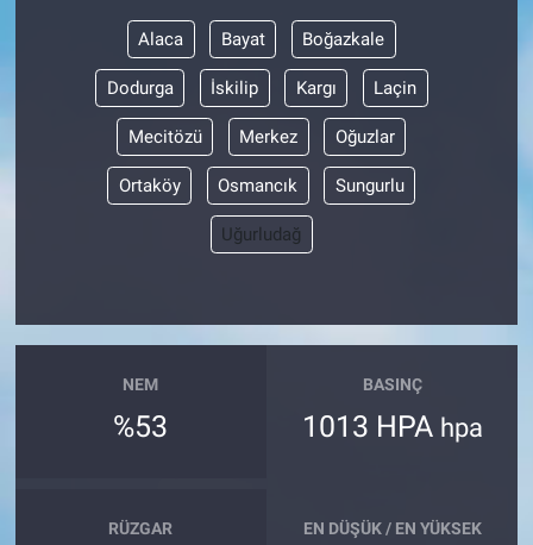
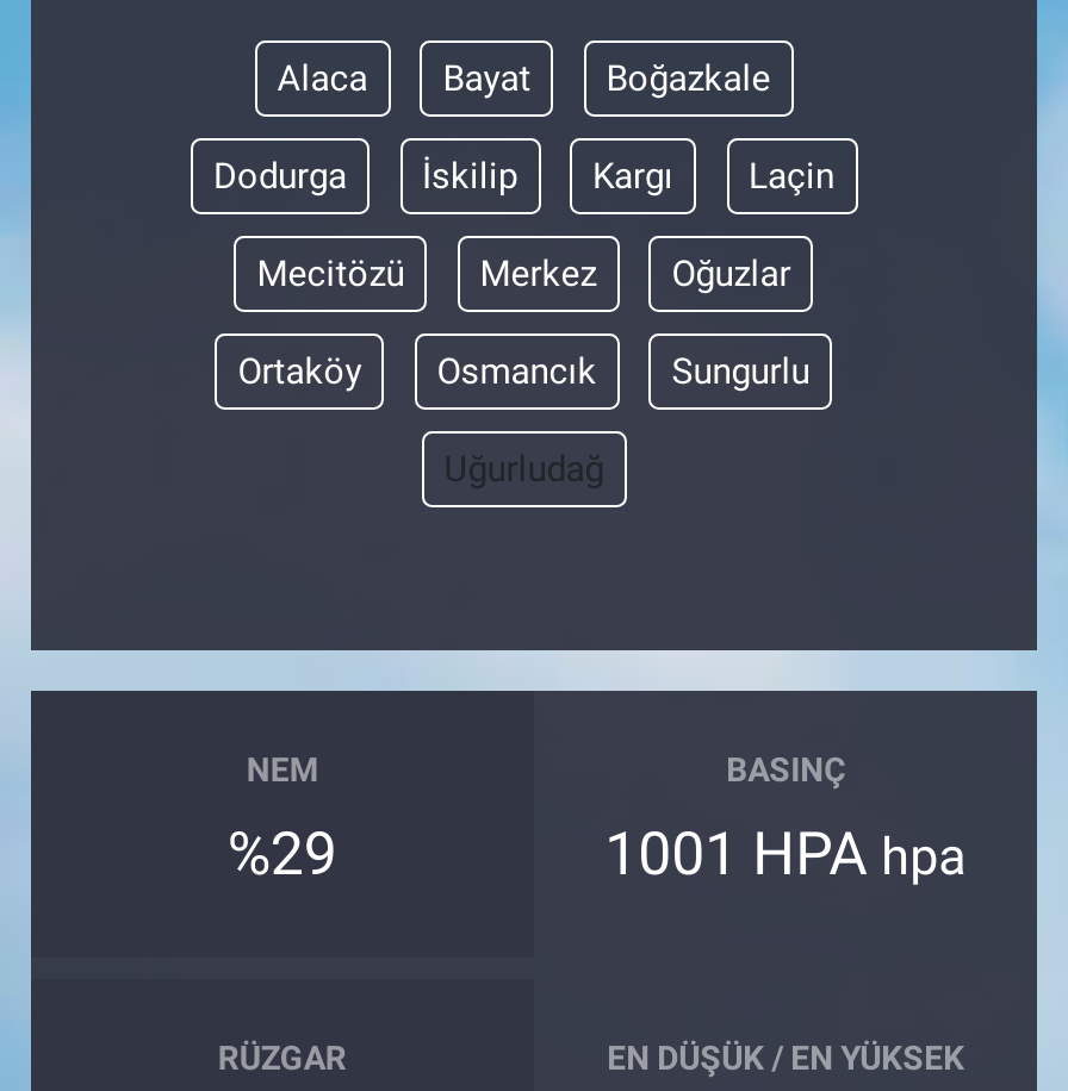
[114,409,168,444] %53 -> [227,819,337,888] %29
[302,409,483,444] 1013 HPA hpa -> [605,819,967,888] 1001 HPA hpa

